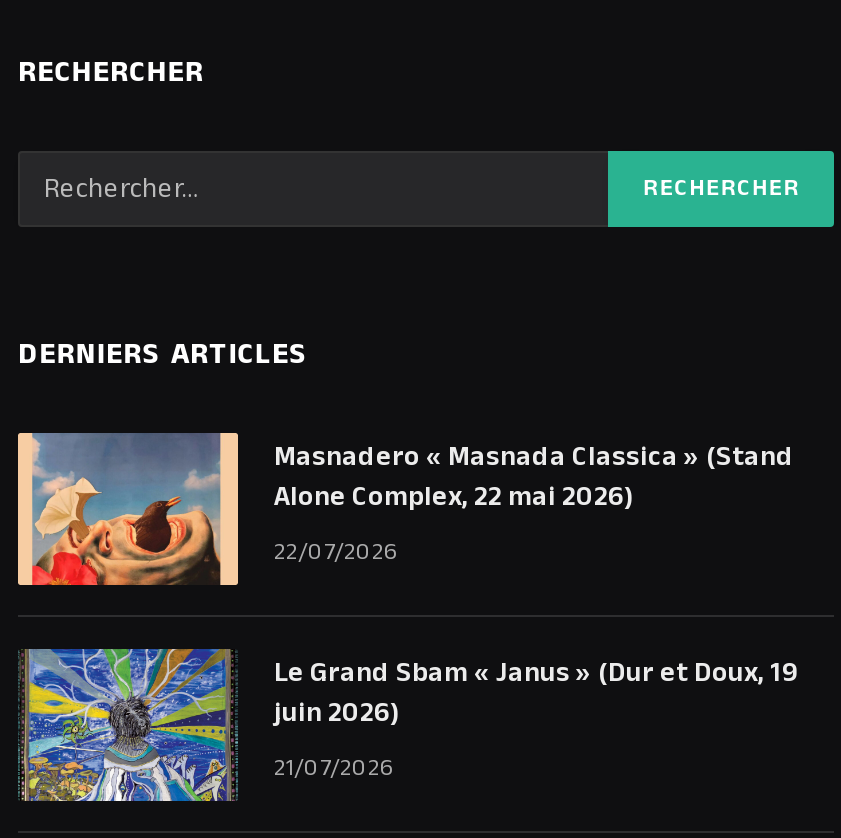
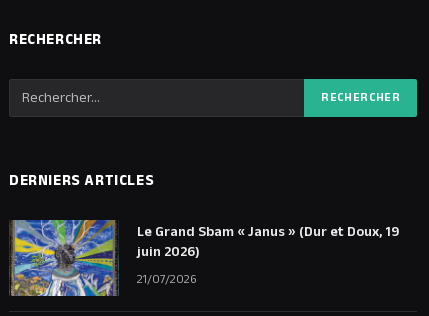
[16,432,794,588] [image] | Masnadero « Masnada Classica » (Stand | Alone Complex, 22 mai 2026) | 22/07/2026 -> none

